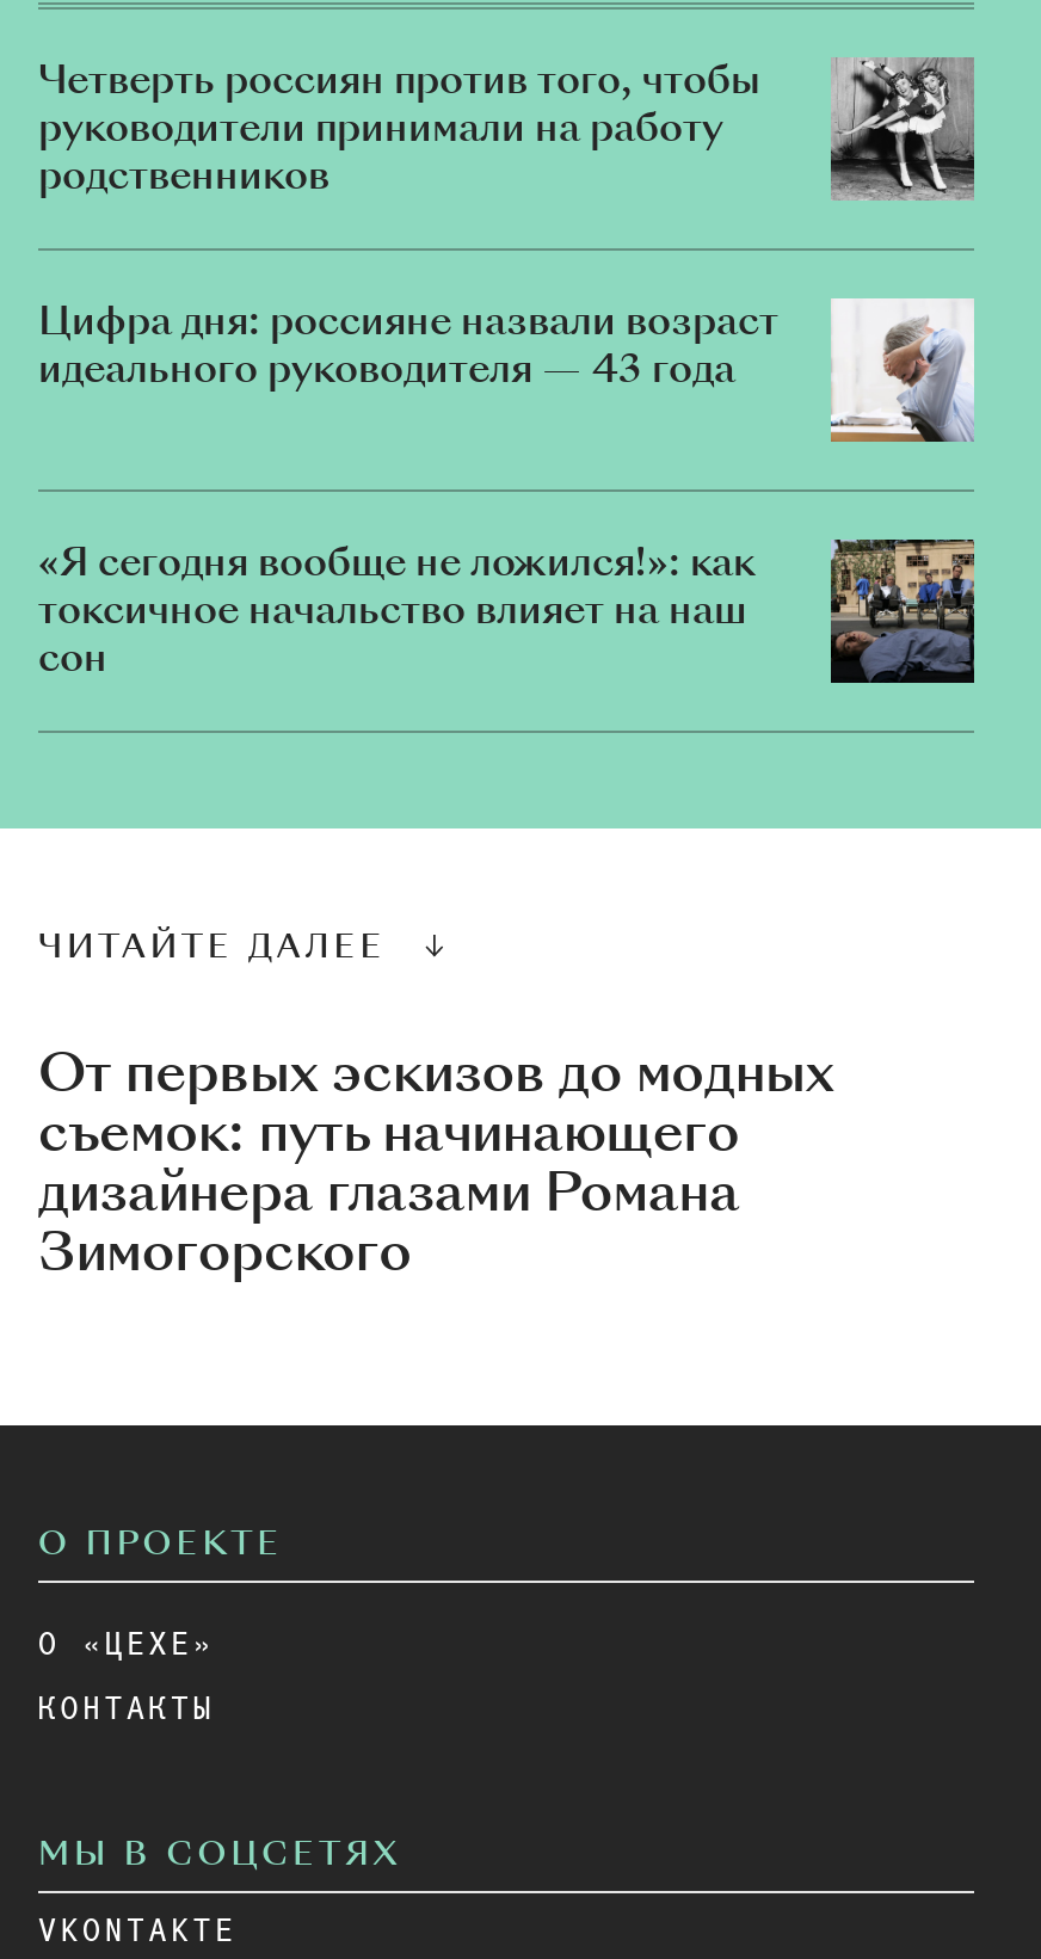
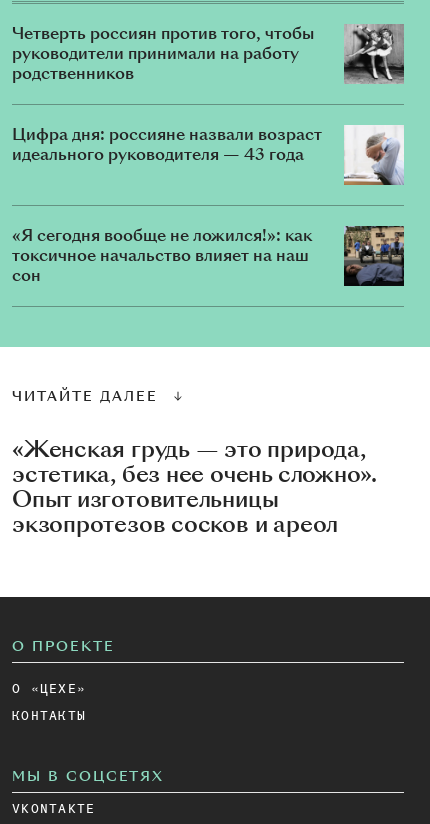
[38,1034,834,1289] От первых эскизов до модных | съемок: путь начинающего | дизайнера глазами Романа | Зимогорского -> [12,433,377,540] «Женская грудь — это природа, | эстетика, без нее очень сложно». | Опыт изготовительницы | экзопротезов сосков и ареол

